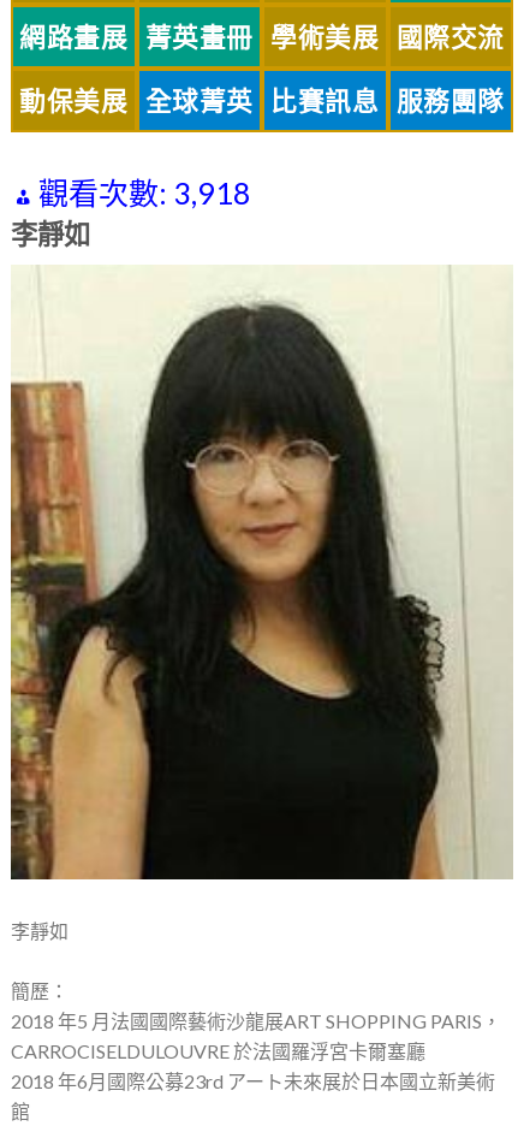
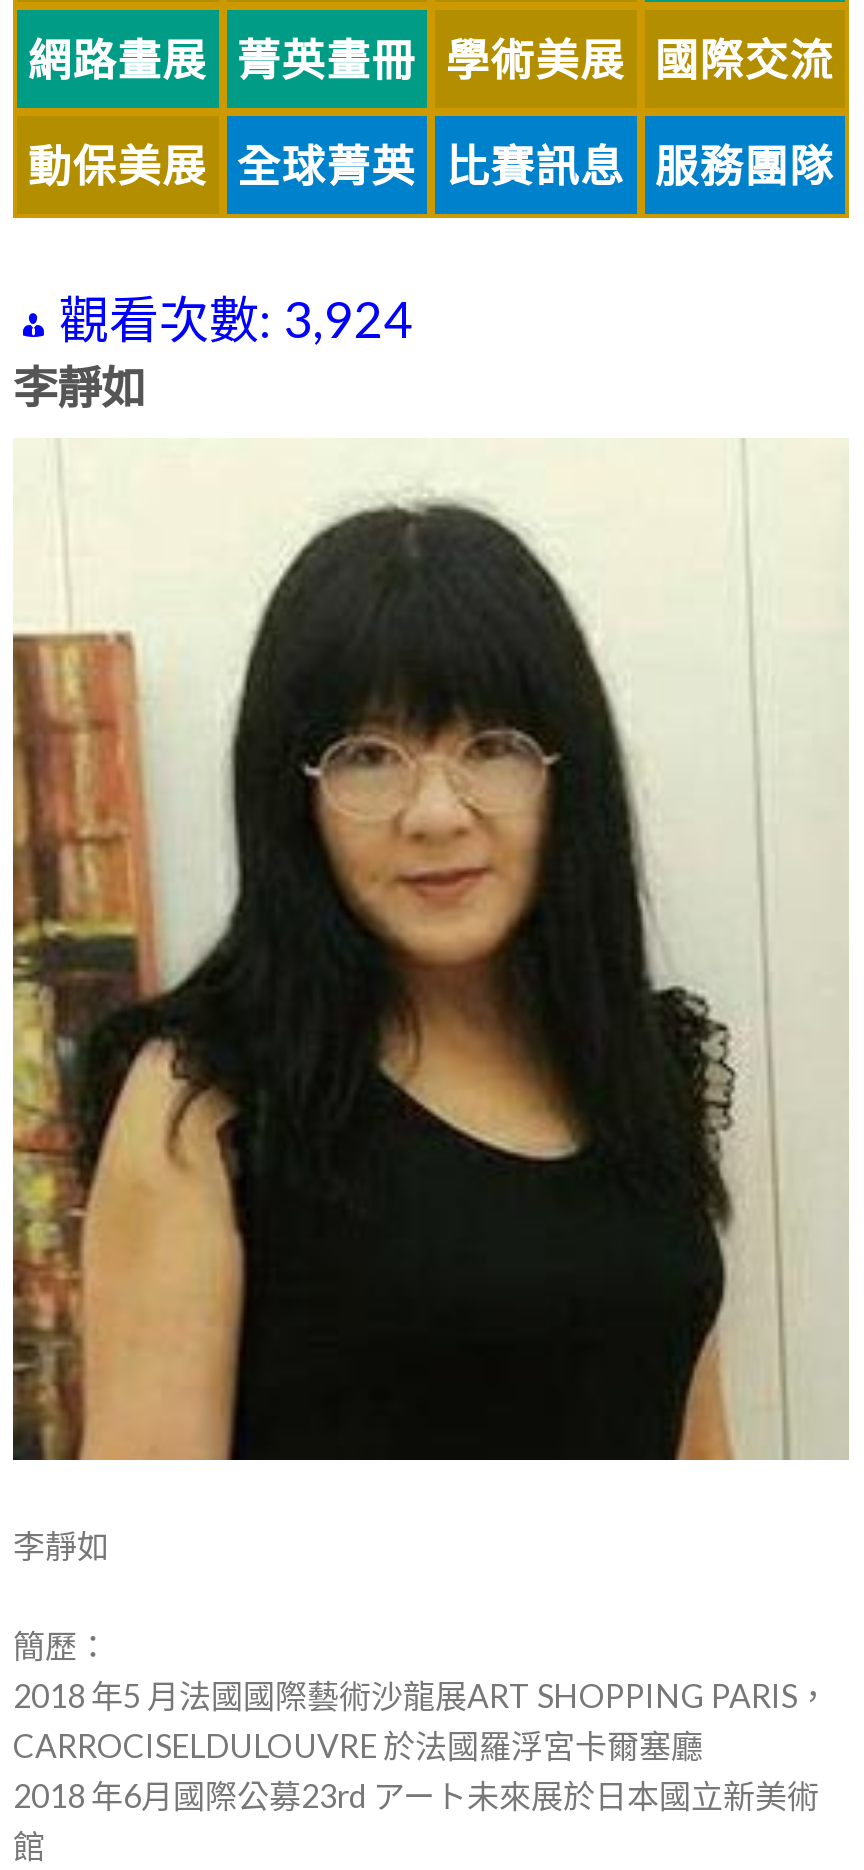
[38,174,251,211] 觀看次數: 3,918 -> [59,288,413,348] 觀看次數: 3,924

